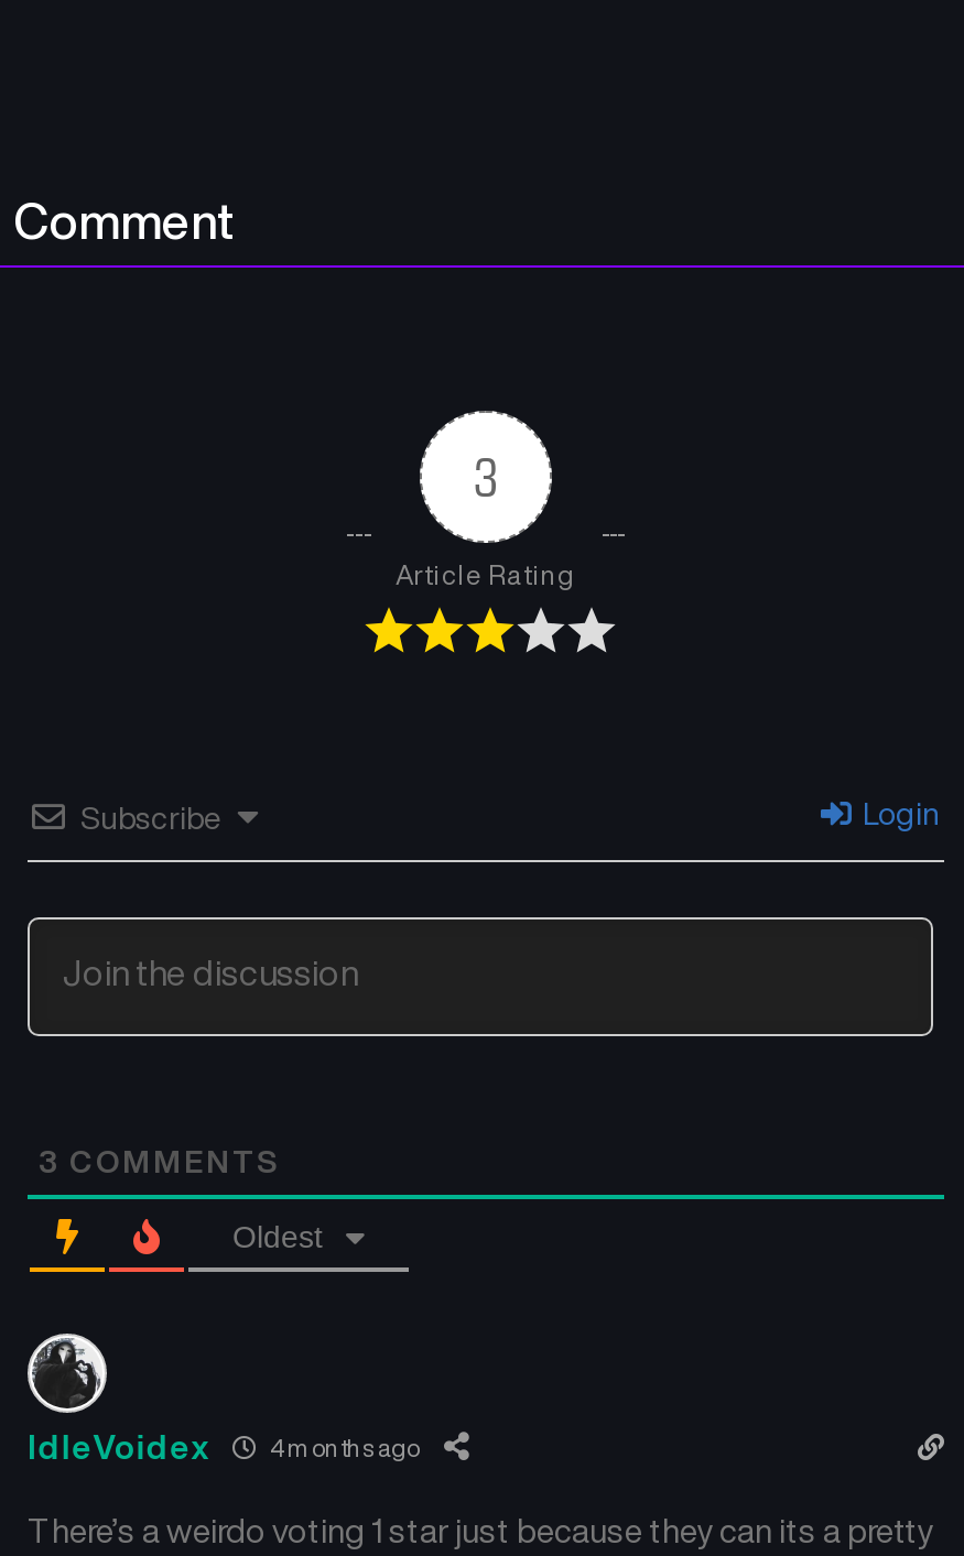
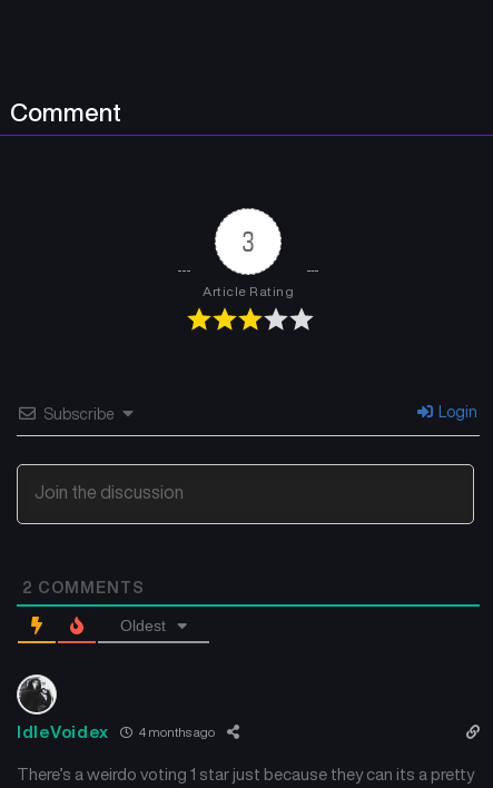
[39,1145,281,1176] 3 COMMENTS -> [22,579,145,595] 2 COMMENTS

